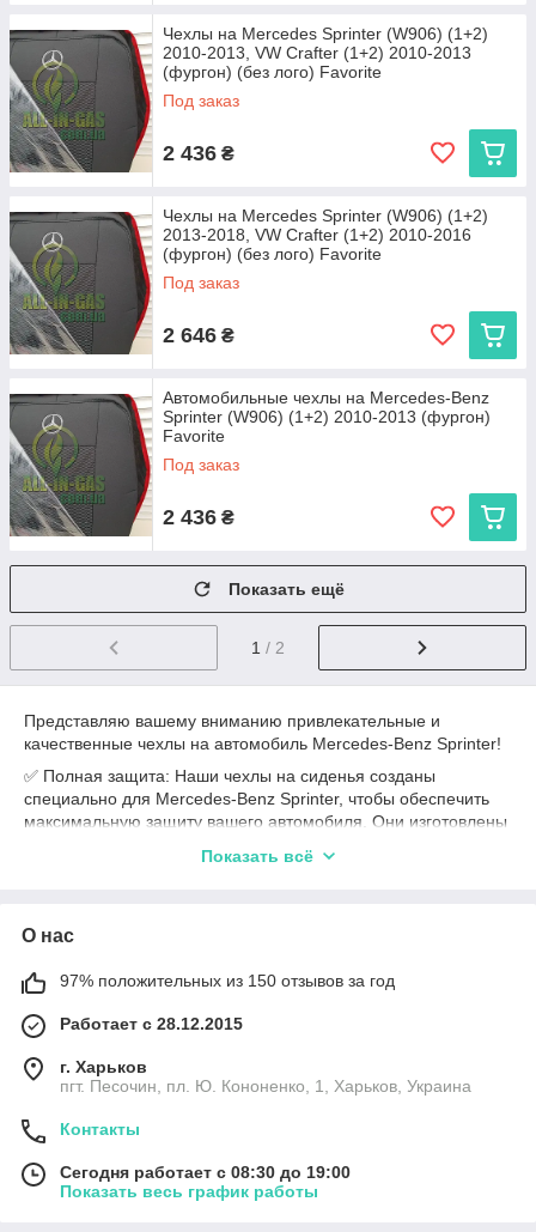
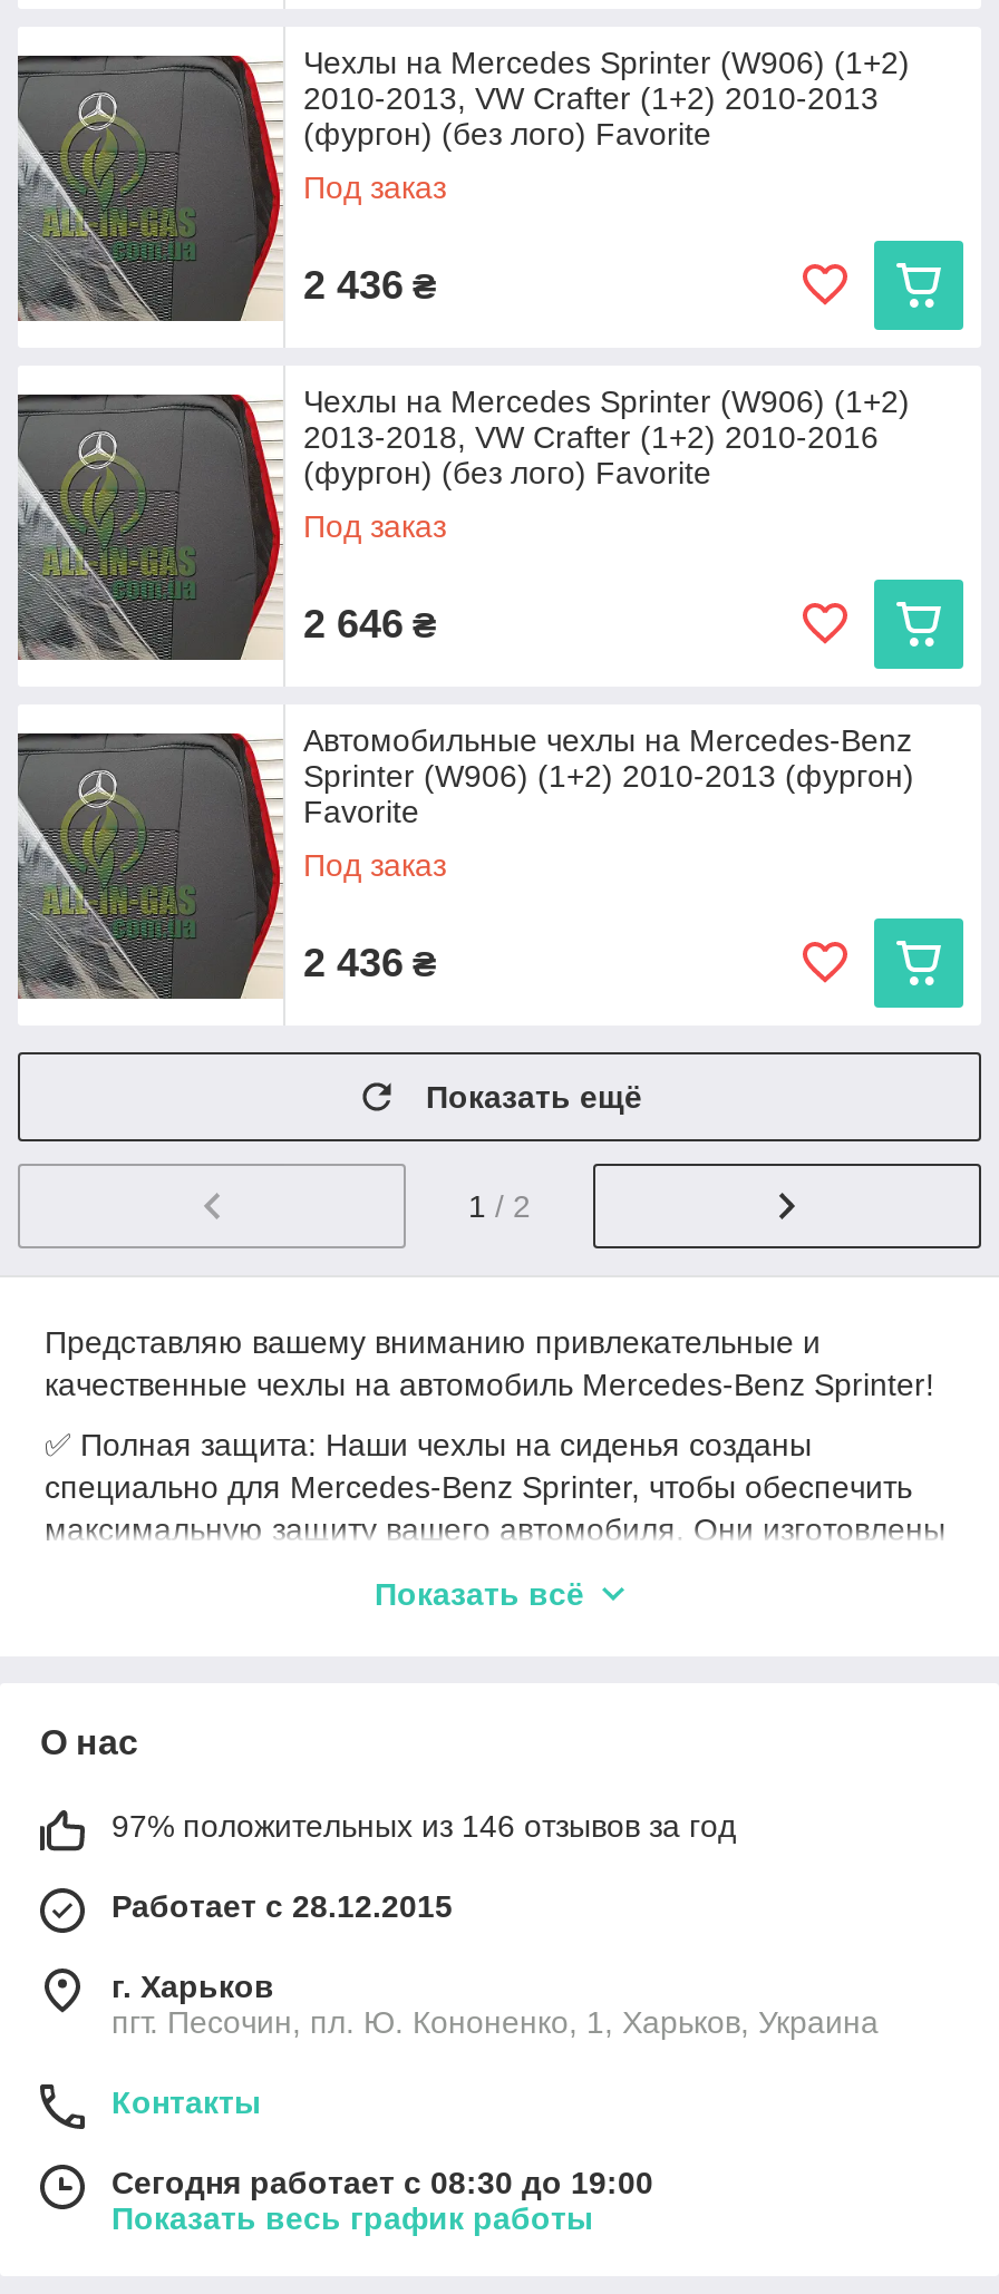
[60,971,395,990] 97% положительных из 150 отзывов за год -> [111,1808,736,1844] 97% положительных из 146 отзывов за год

